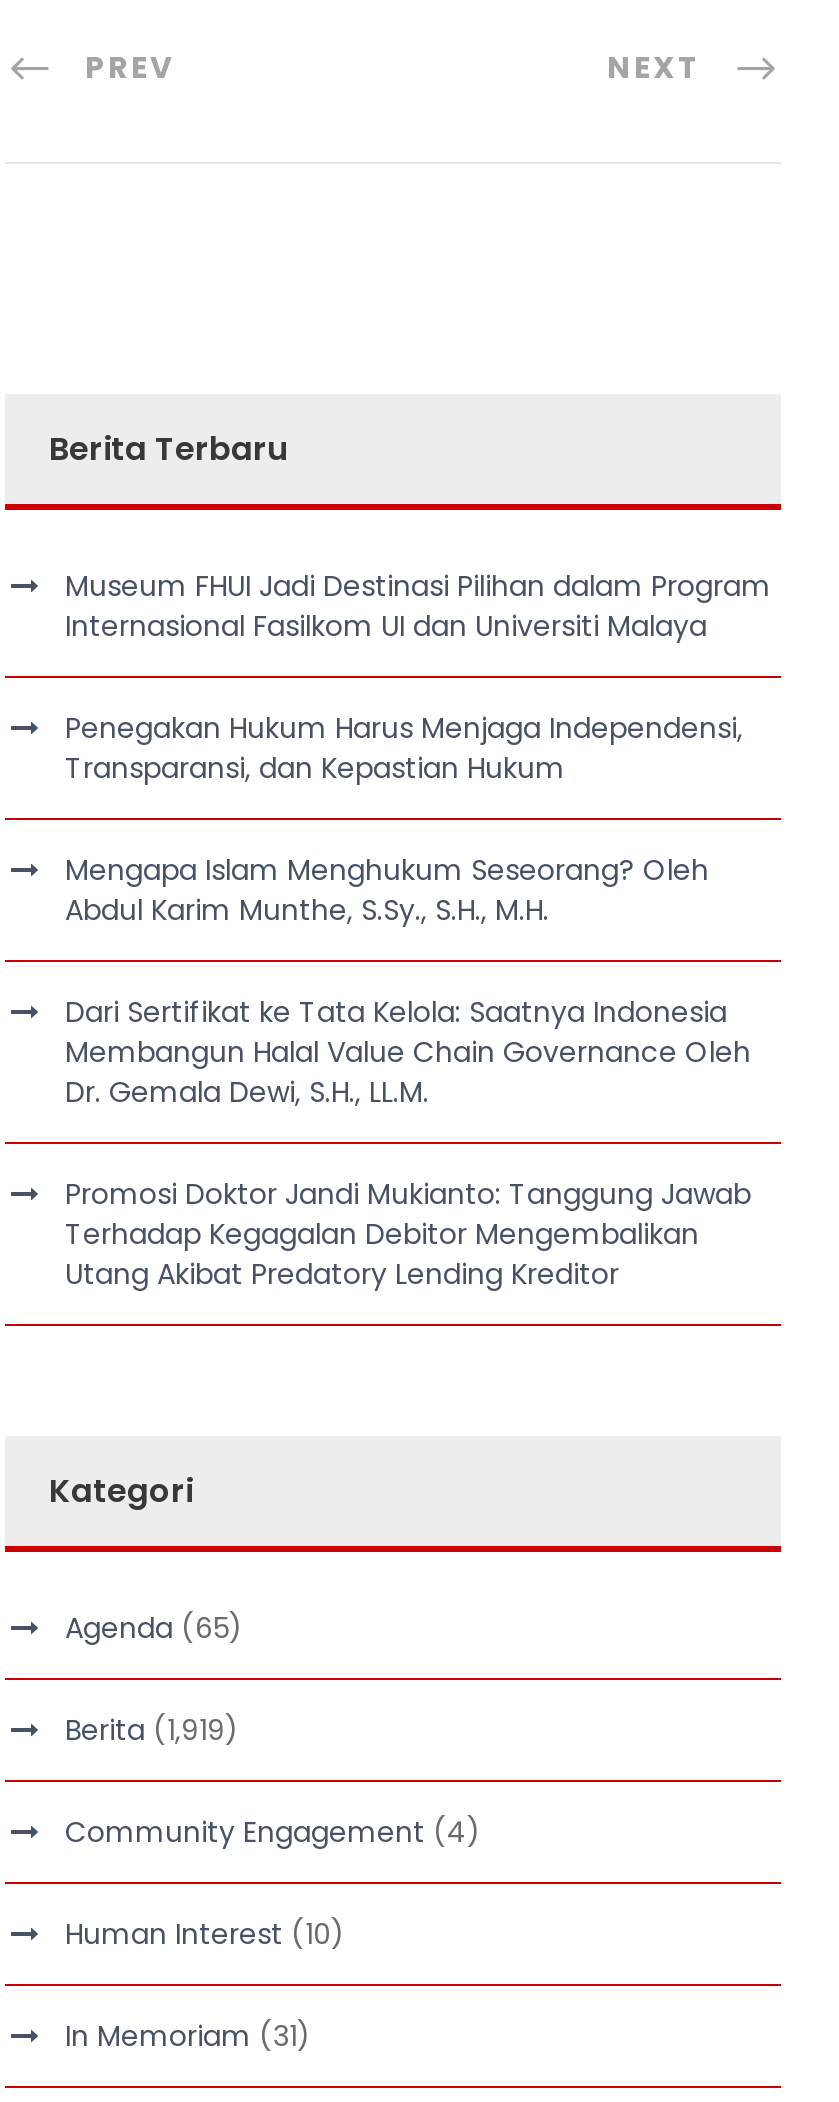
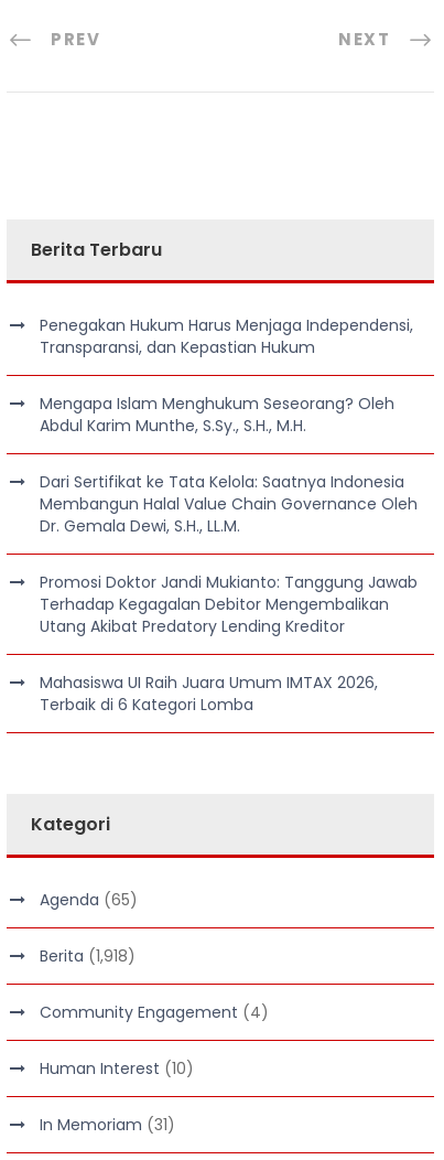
[65,566,771,646] Museum FHUI Jadi Destinasi Pilihan dalam Program | Internasional Fasilkom UI dan Universiti Malaya -> none
moved [65,708,751,1294] -> [40,314,418,637]: Penegakan Hukum Harus Menjaga Independensi, | Transparansi, dan Kepastian Hukum | Mengapa Islam Menghukum Seseorang? Oleh | ... | Terhadap Kegagalan Debitor Mengembalikan | Utang Akibat Predatory Lending Kreditor
none -> [40,672,378,716] Mahasiswa UI Raih Juara Umum IMTAX 2026, | Terbaik di 6 Kategori Lomba
[65,1710,239,1750] Berita (1,919) -> [40,945,136,967] Berita (1,918)

